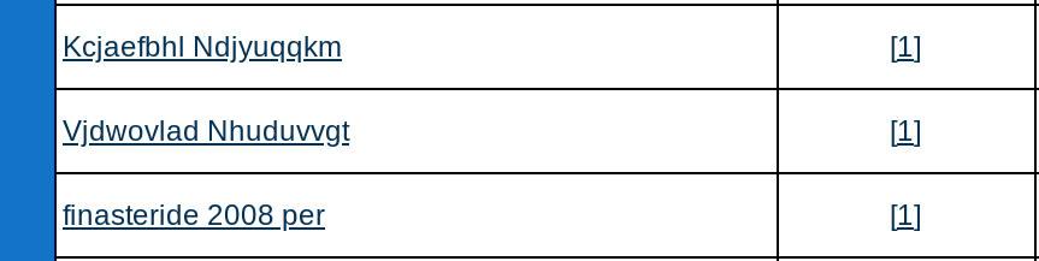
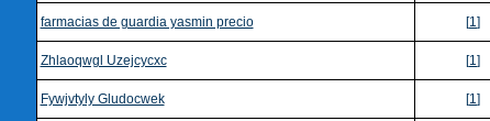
[63,30,342,64] Kcjaefbhl Ndjyuqqkm -> [40,14,253,30] farmacias de guardia yasmin precio
[63,114,349,148] Vjdwovlad Nhuduvvgt -> [40,53,166,68] Zhlaoqwgl Uzejcycxc
[63,198,325,232] finasteride 2008 per -> [40,91,164,107] Fywjvtyly Gludocwek

